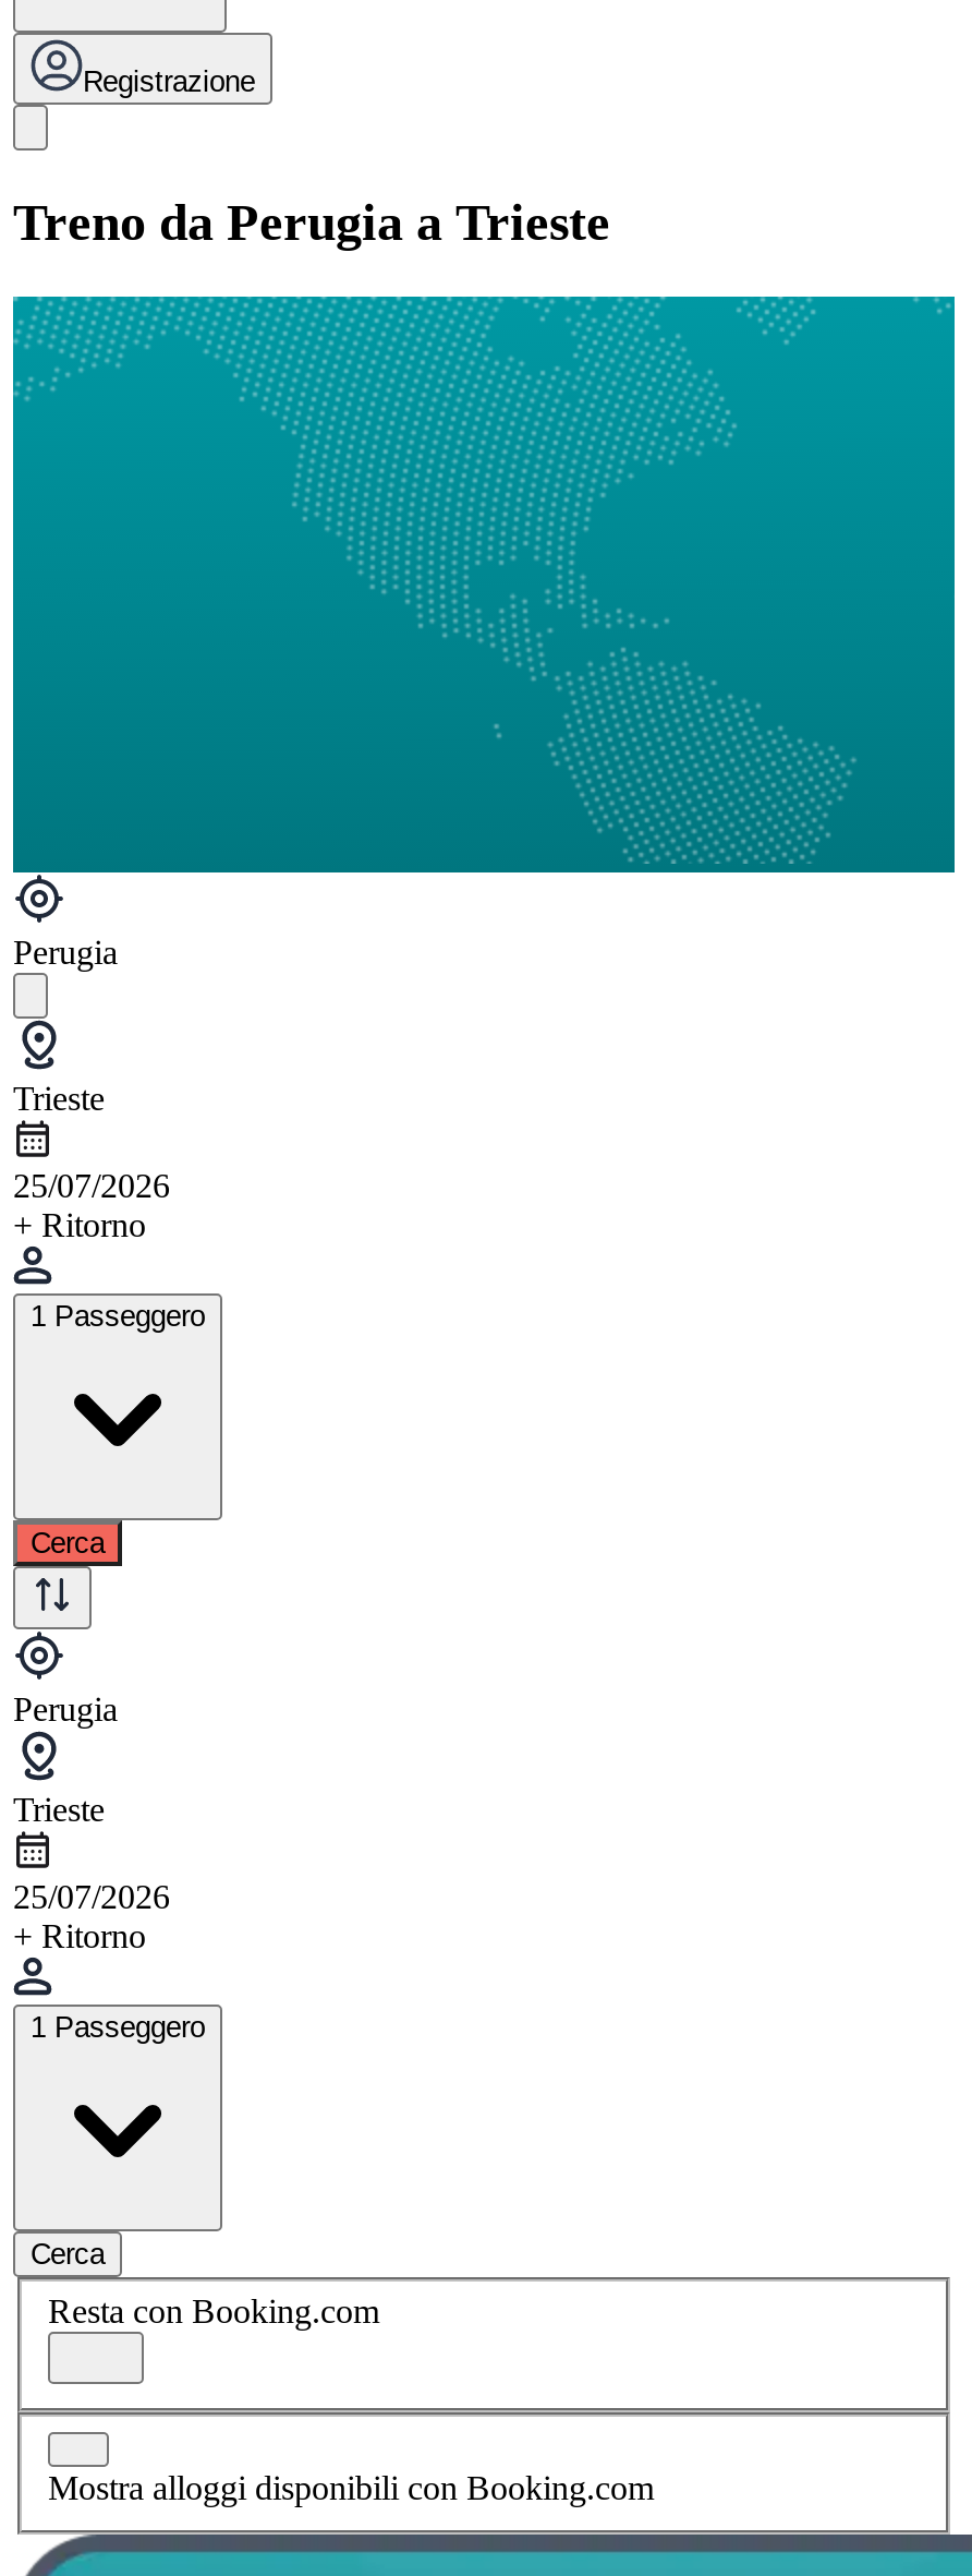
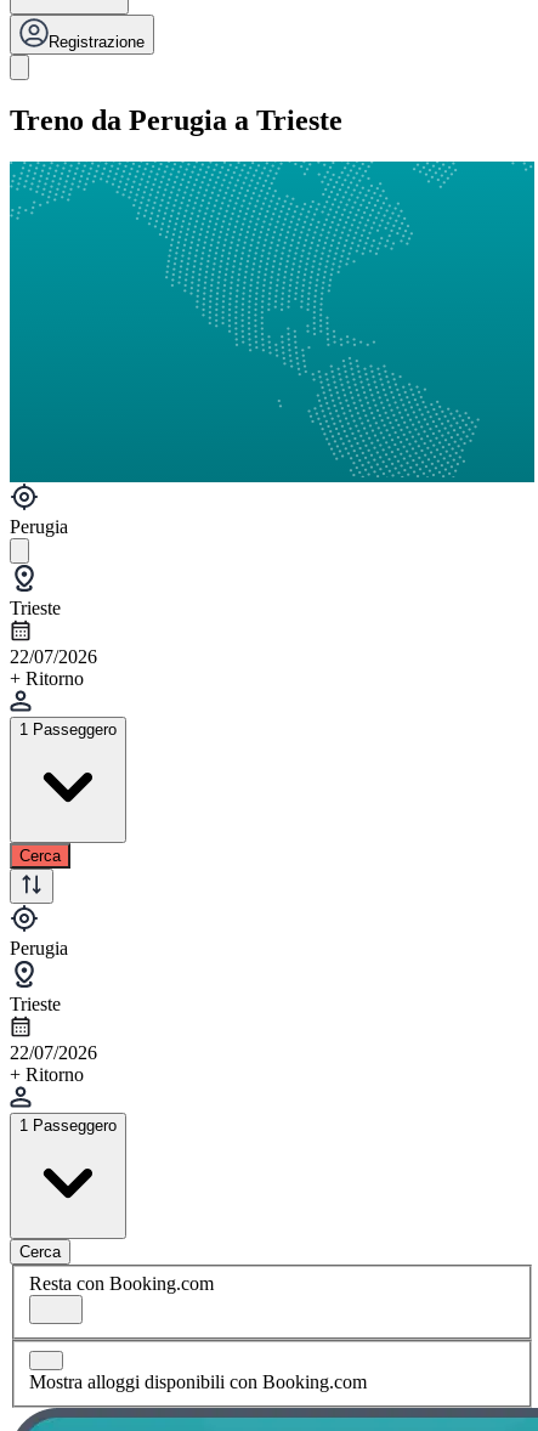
[13,1167,170,1204] 25/07/2026 -> [10,646,97,667] 22/07/2026
[13,1878,170,1915] 25/07/2026 -> [10,1042,97,1063] 22/07/2026

